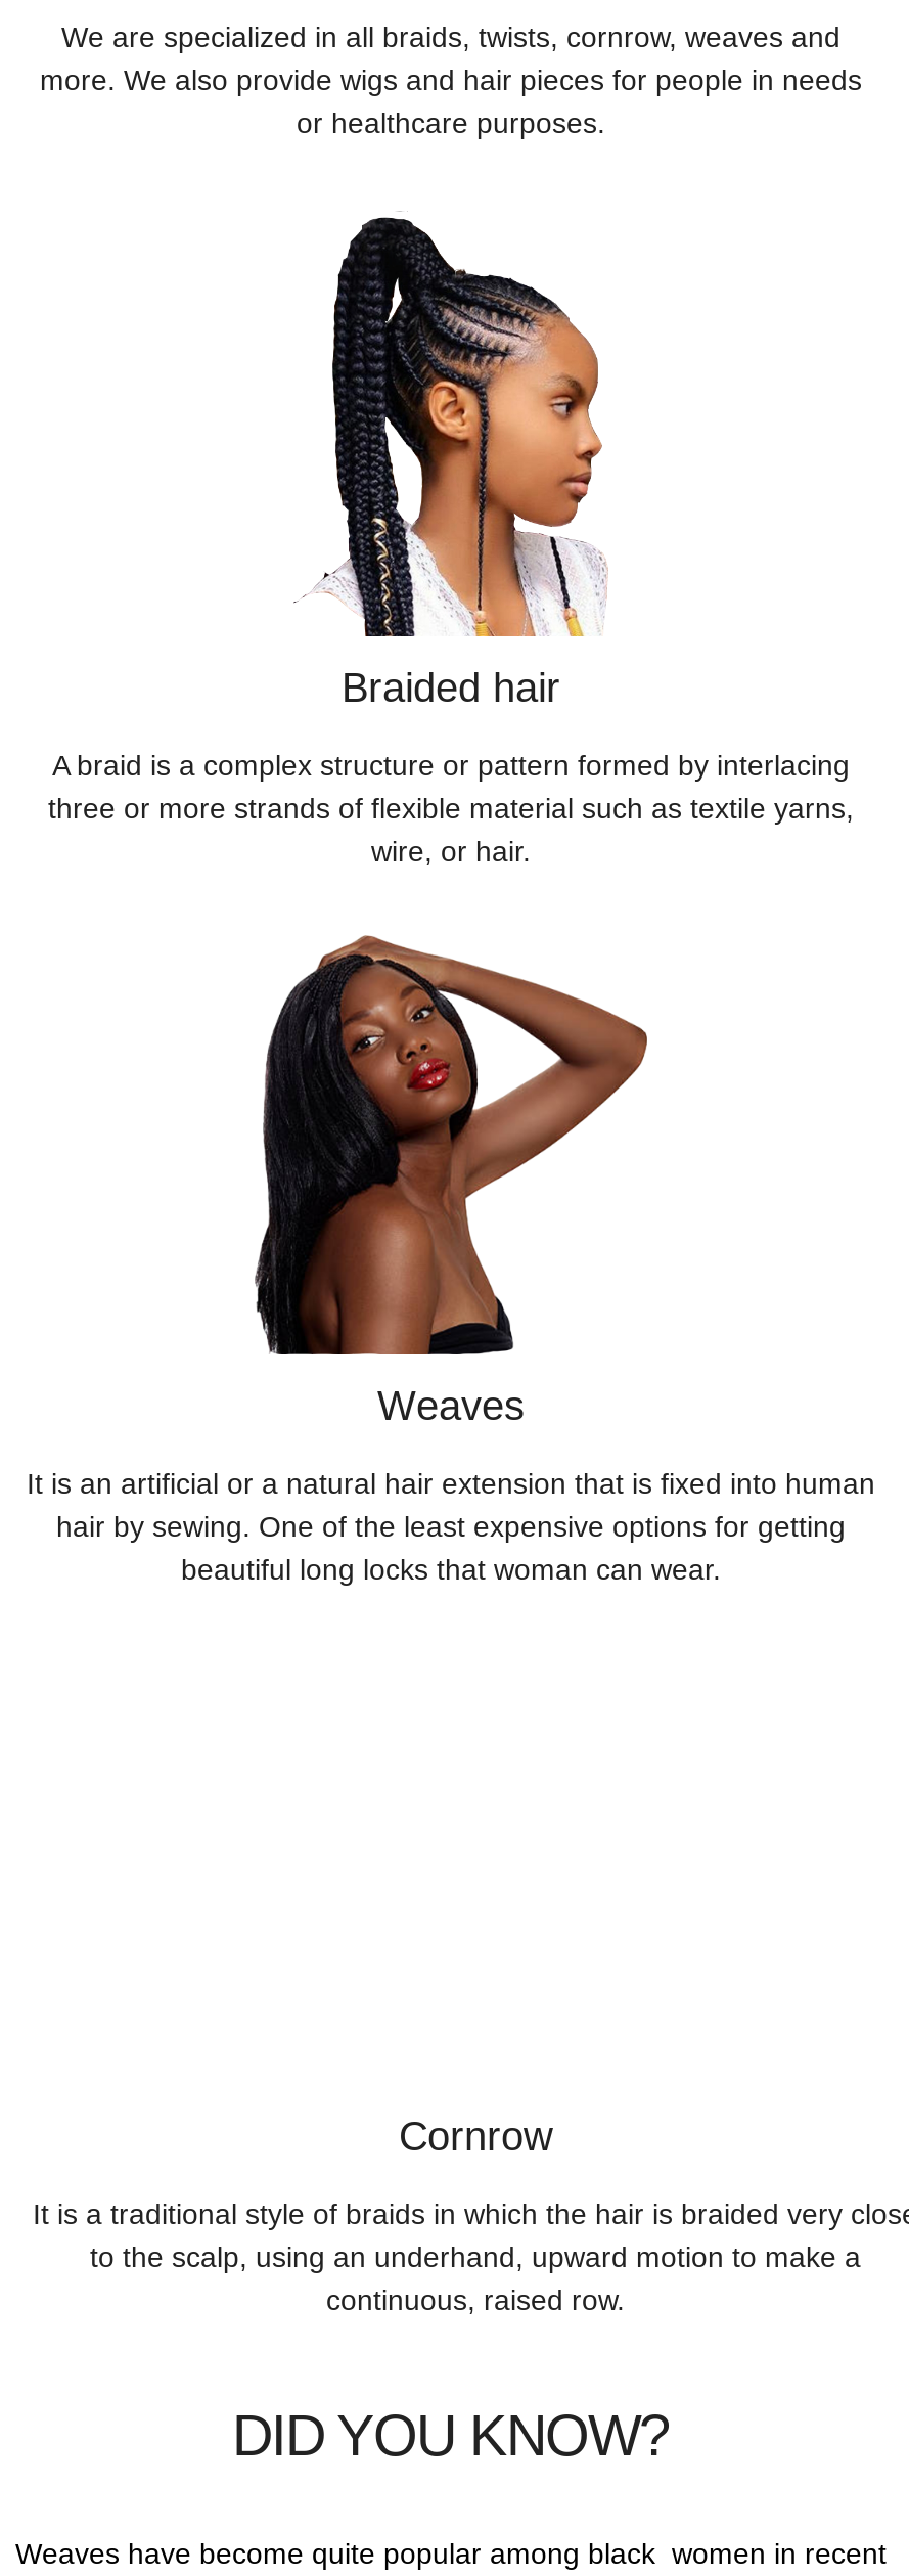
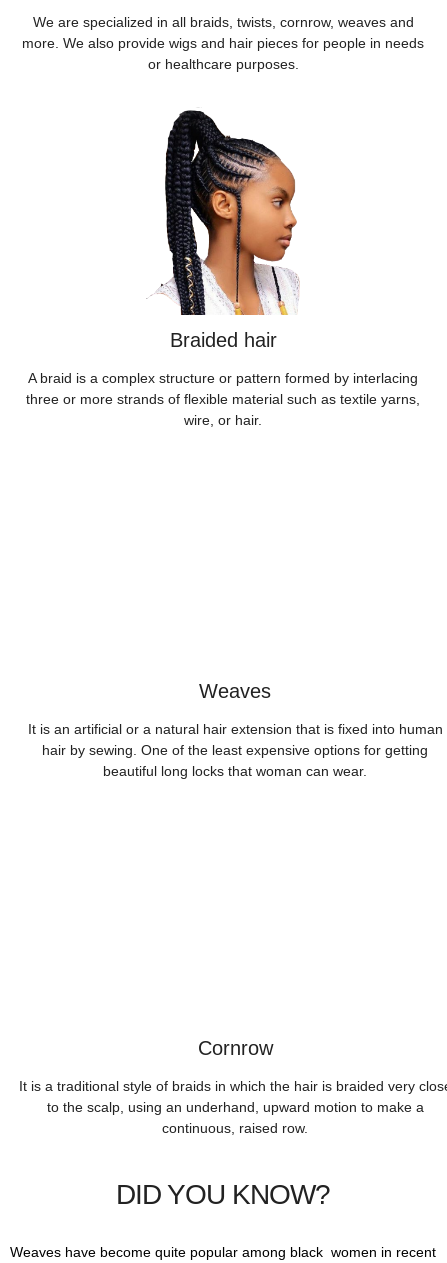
[253,933,649,1357] [image] -> none

